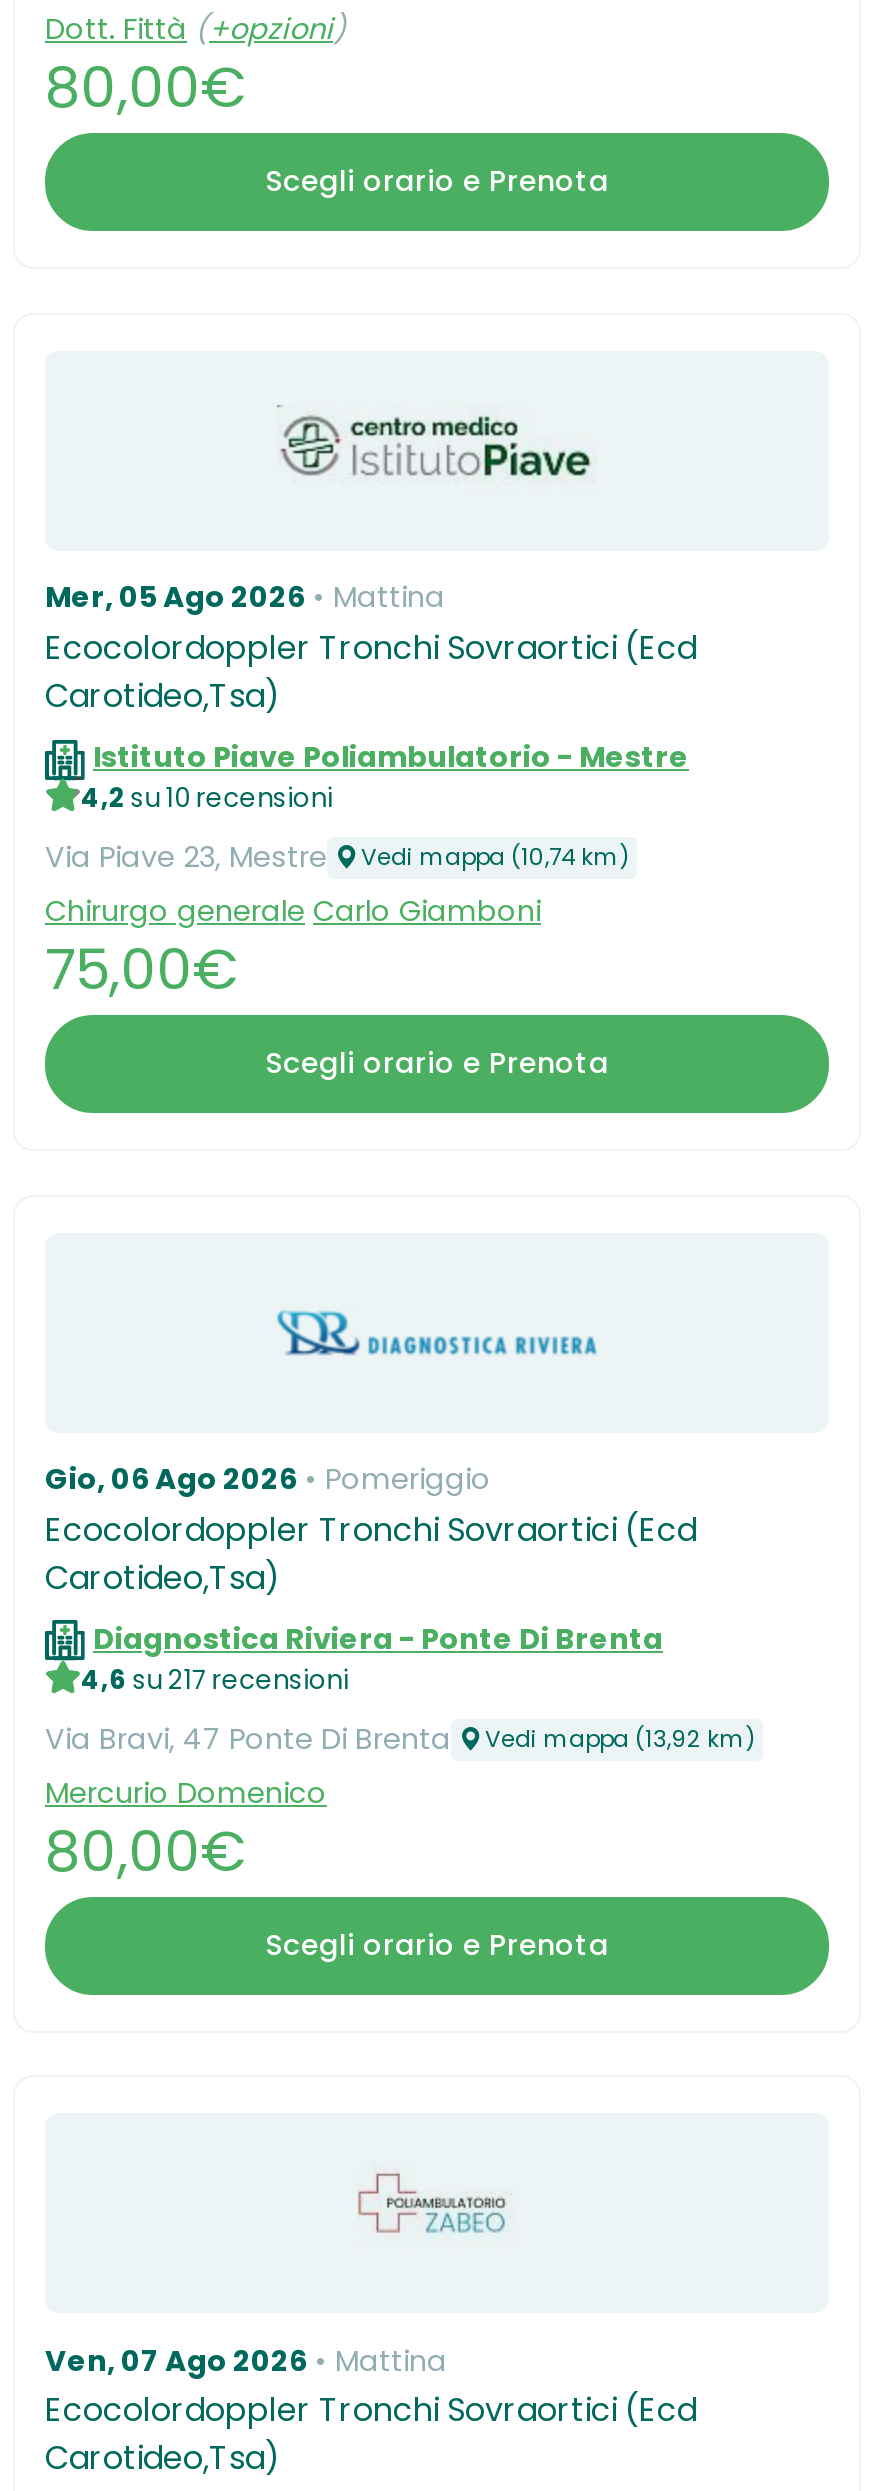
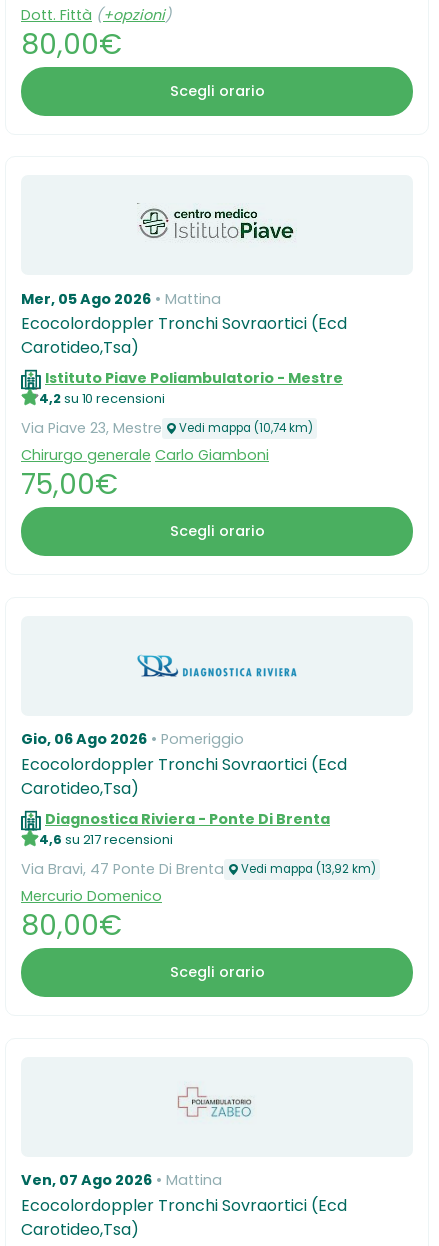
[265,161,609,201] Scegli orario e Prenota -> [169,80,264,100] Scegli orario
[265,1043,609,1083] Scegli orario e Prenota -> [169,521,264,541] Scegli orario
[265,1924,609,1964] Scegli orario e Prenota -> [169,962,264,982] Scegli orario

